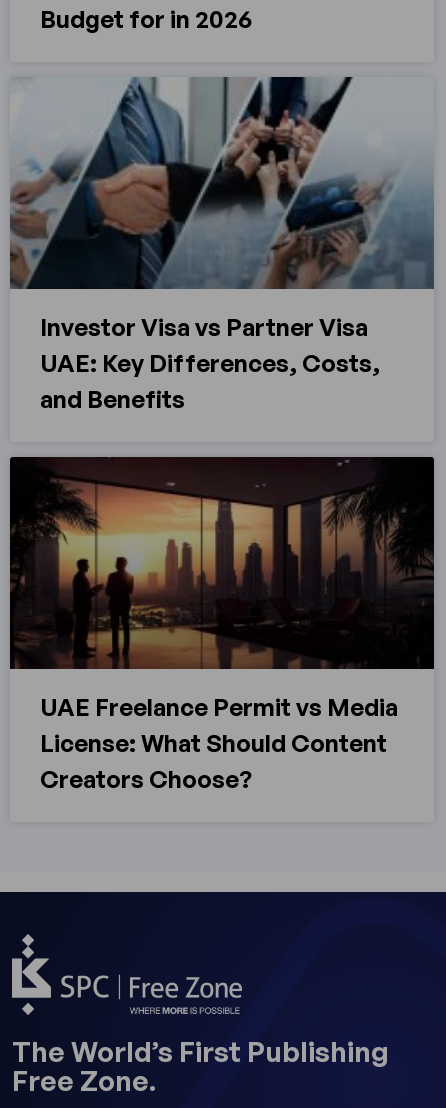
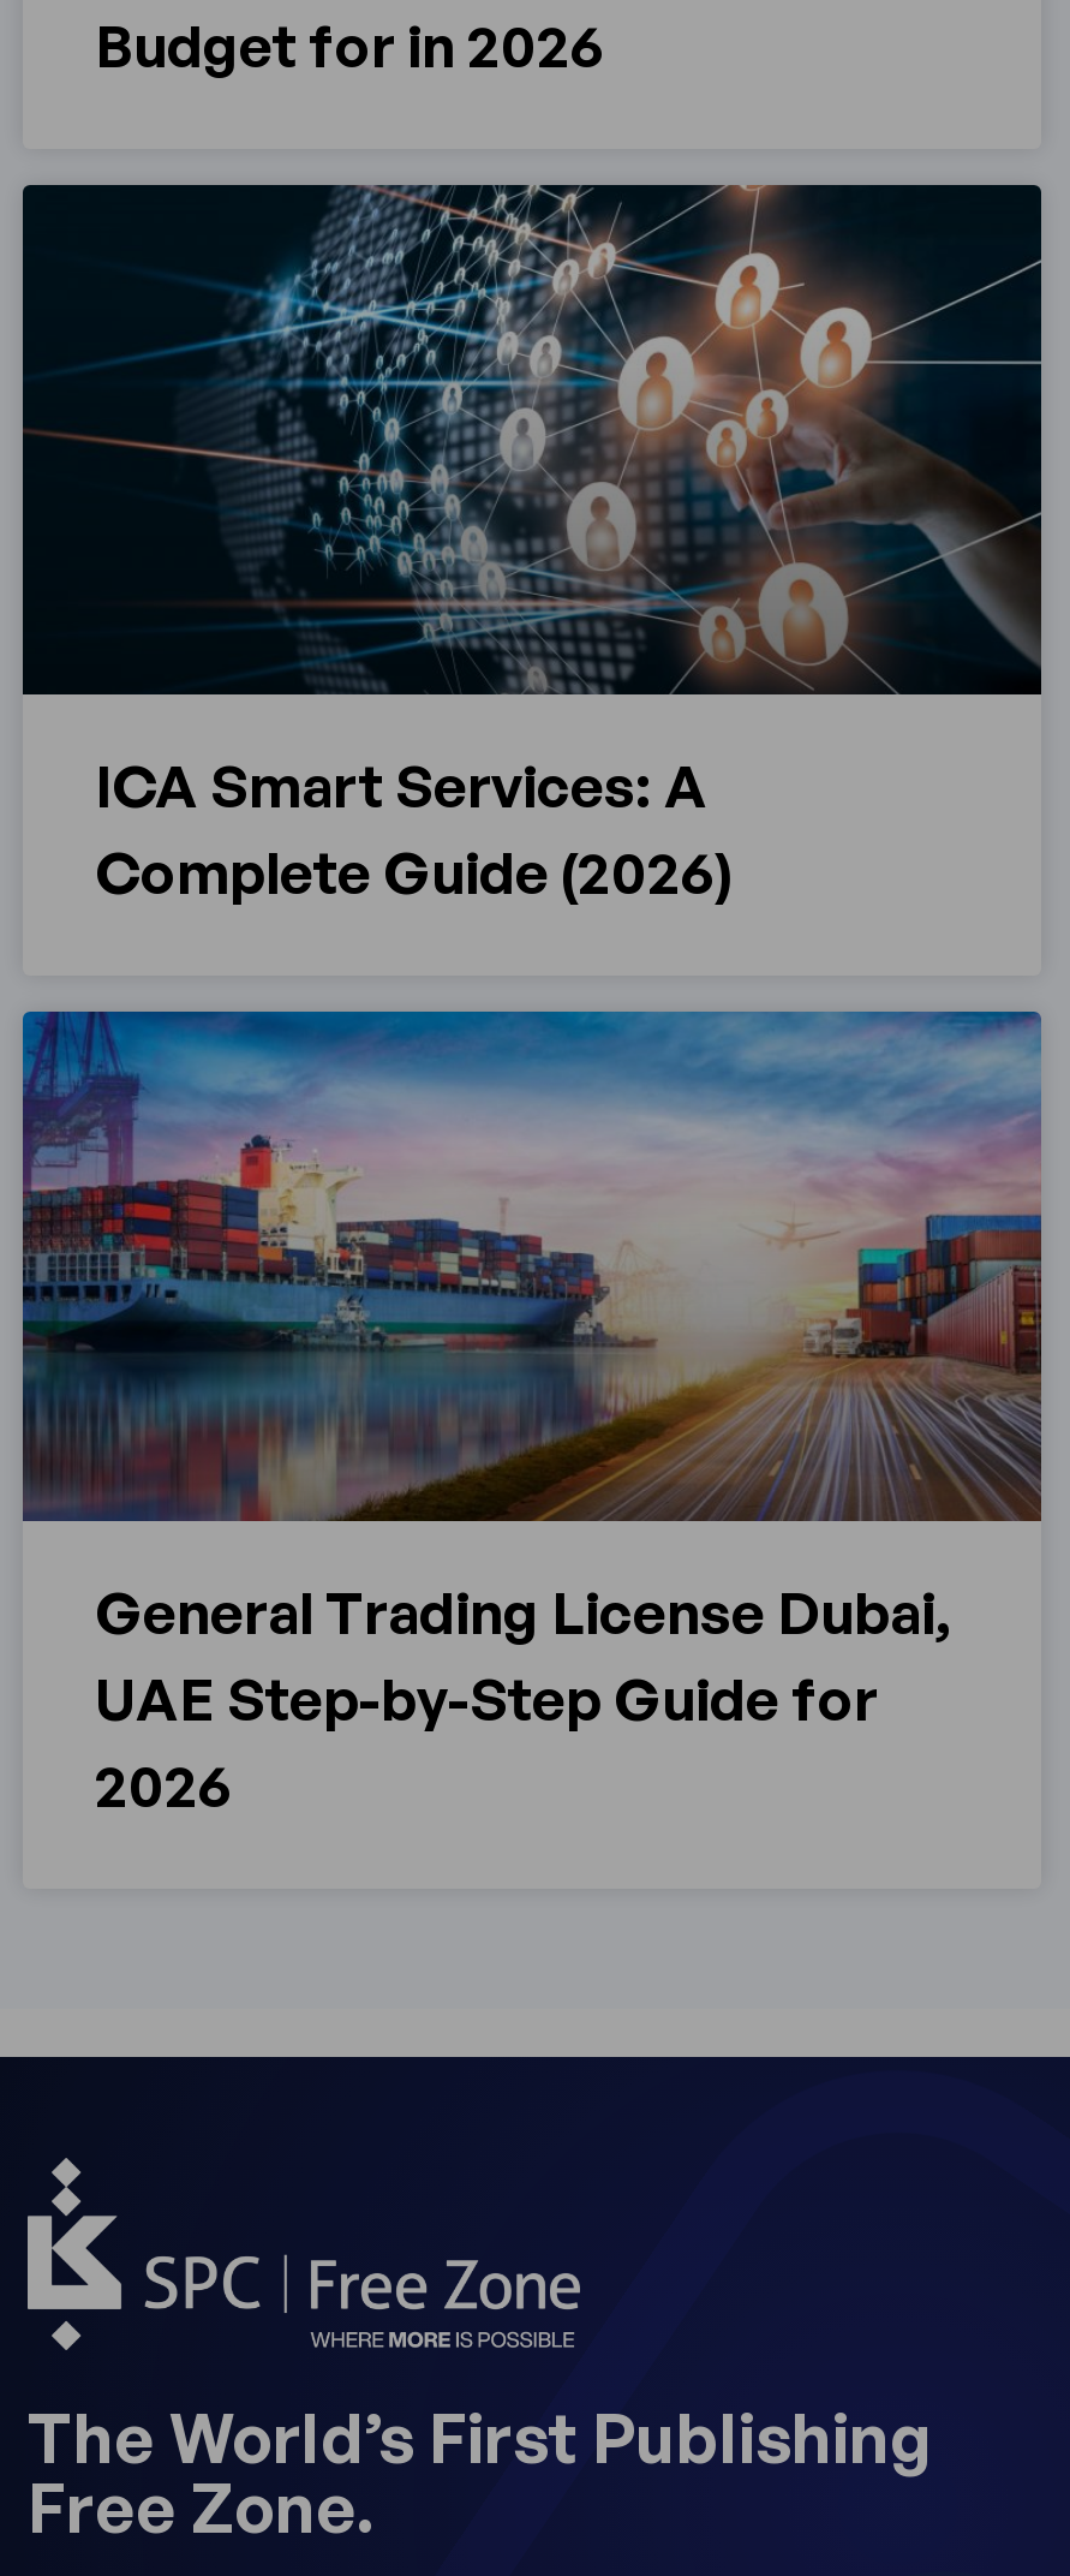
[9,77,434,414] [image] | Investor Visa vs Partner Visa | UAE: Key Differences, Costs, | and Benefits -> [20,183,1044,909] [image] | ICA Smart Services: A | Complete Guide (2026)
[9,456,435,794] [image] | UAE Freelance Permit vs Media | License: What Should Content | Creators Choose? -> [20,1009,1044,1822] [image] | General Trading License Dubai, | UAE Step-by-Step Guide for | 2026

